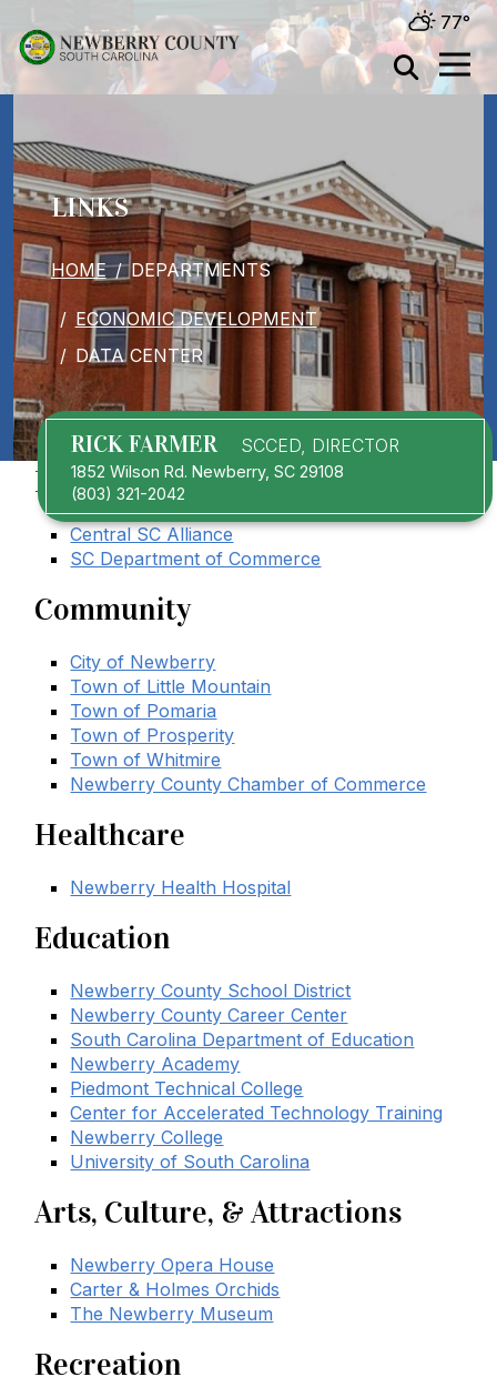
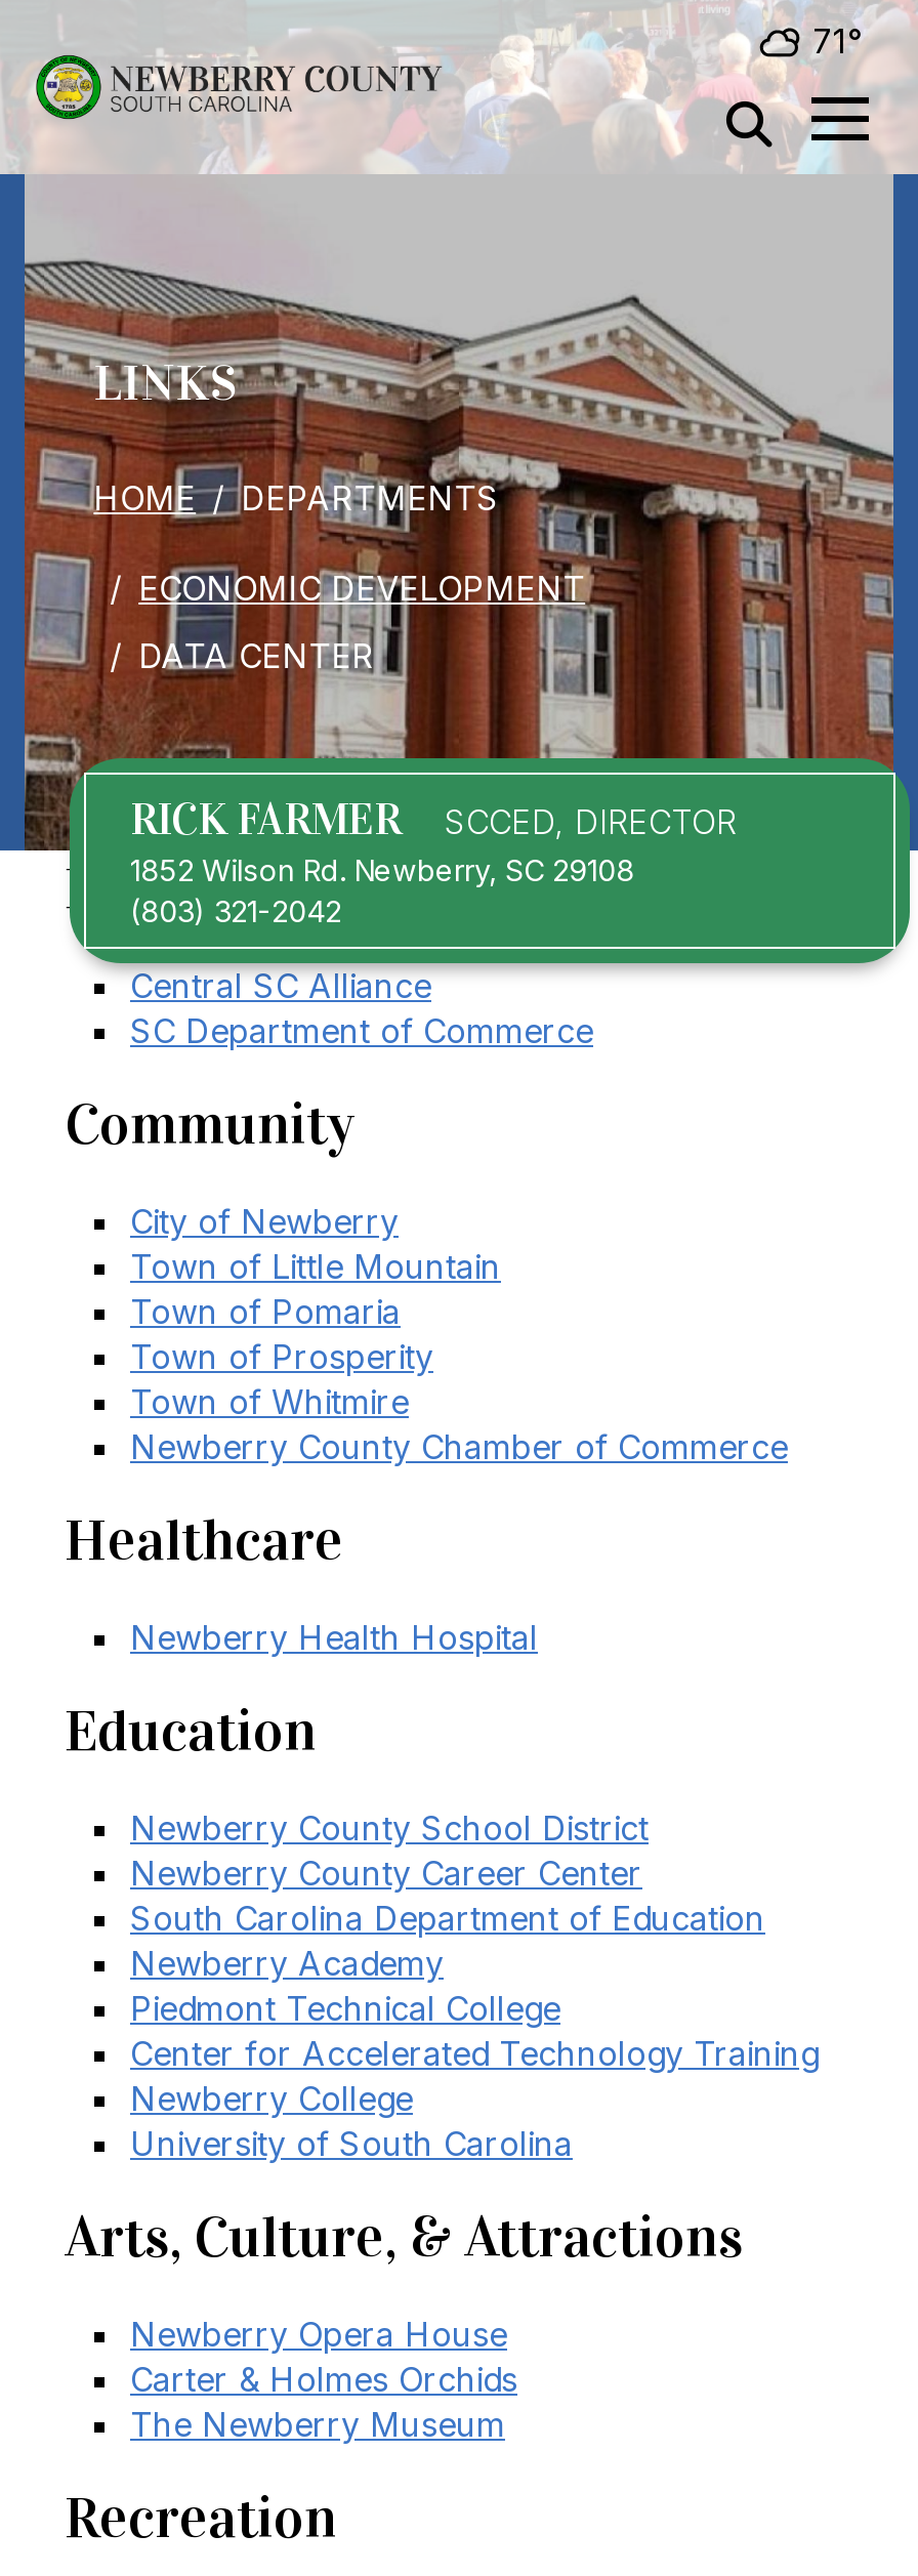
[440,11,470,33] 77° -> [812,20,862,61] 71°

